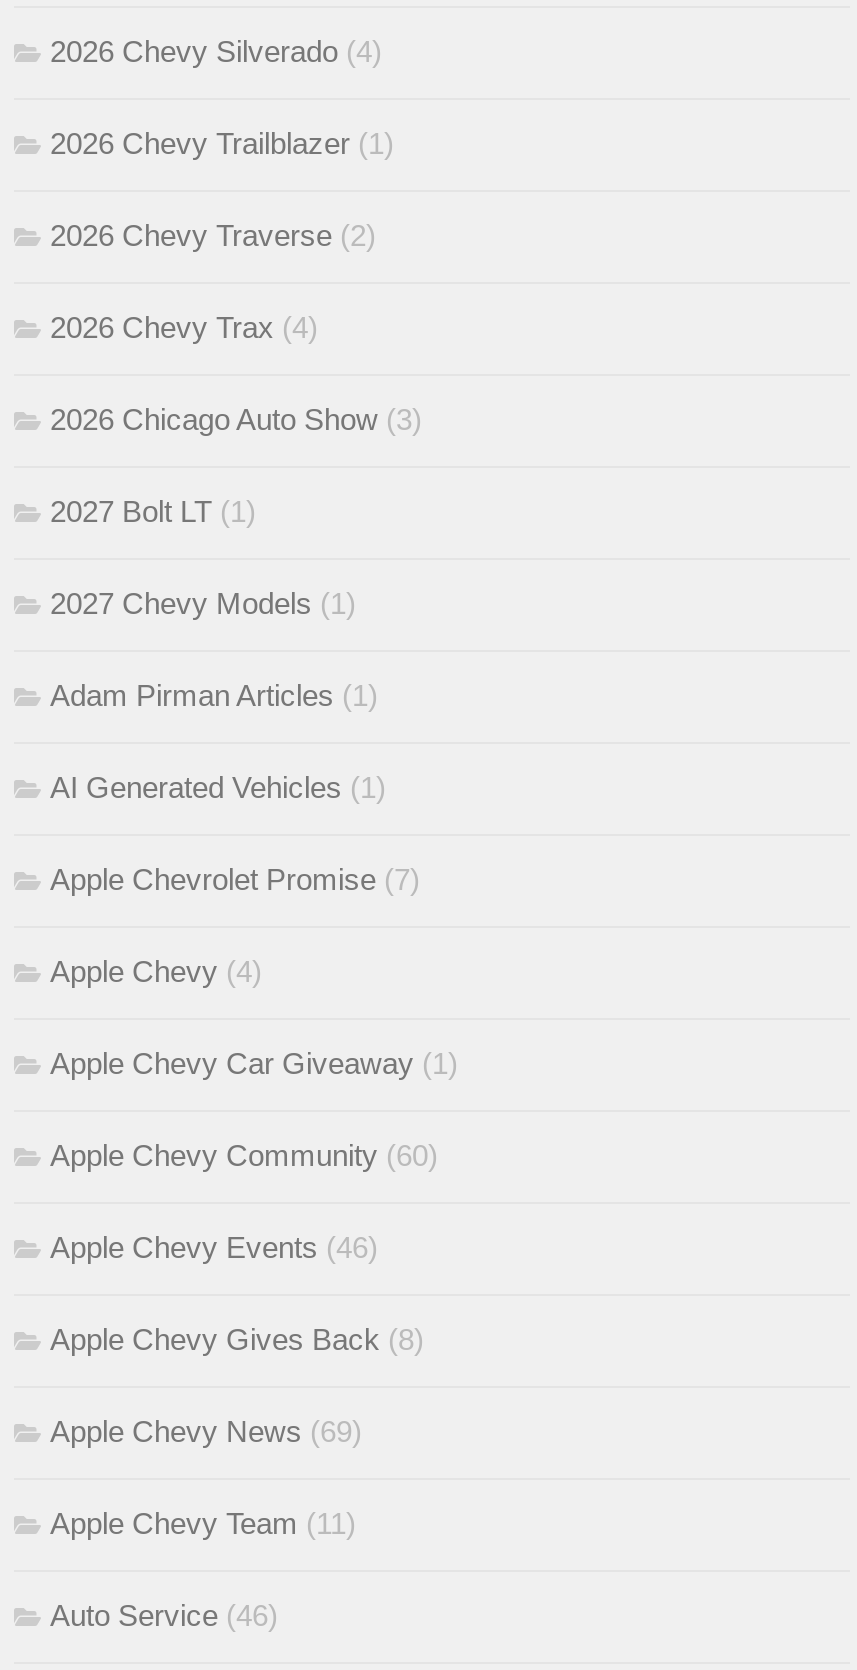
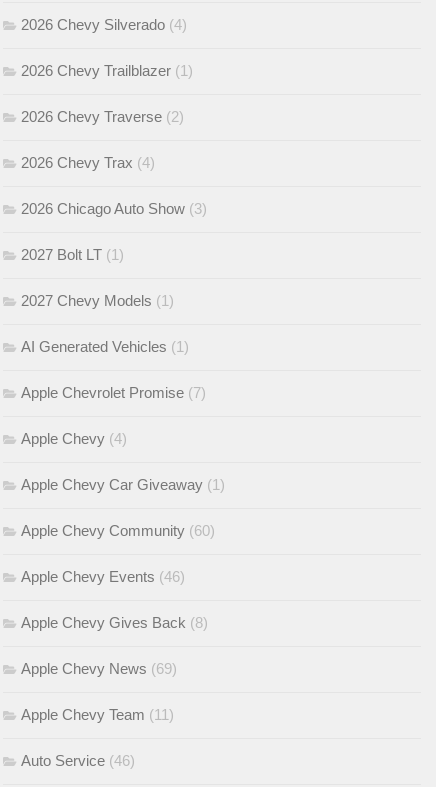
[50,679,378,713] Adam Pirman Articles (1) -> none

